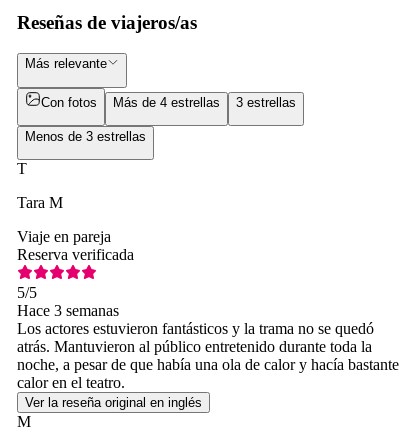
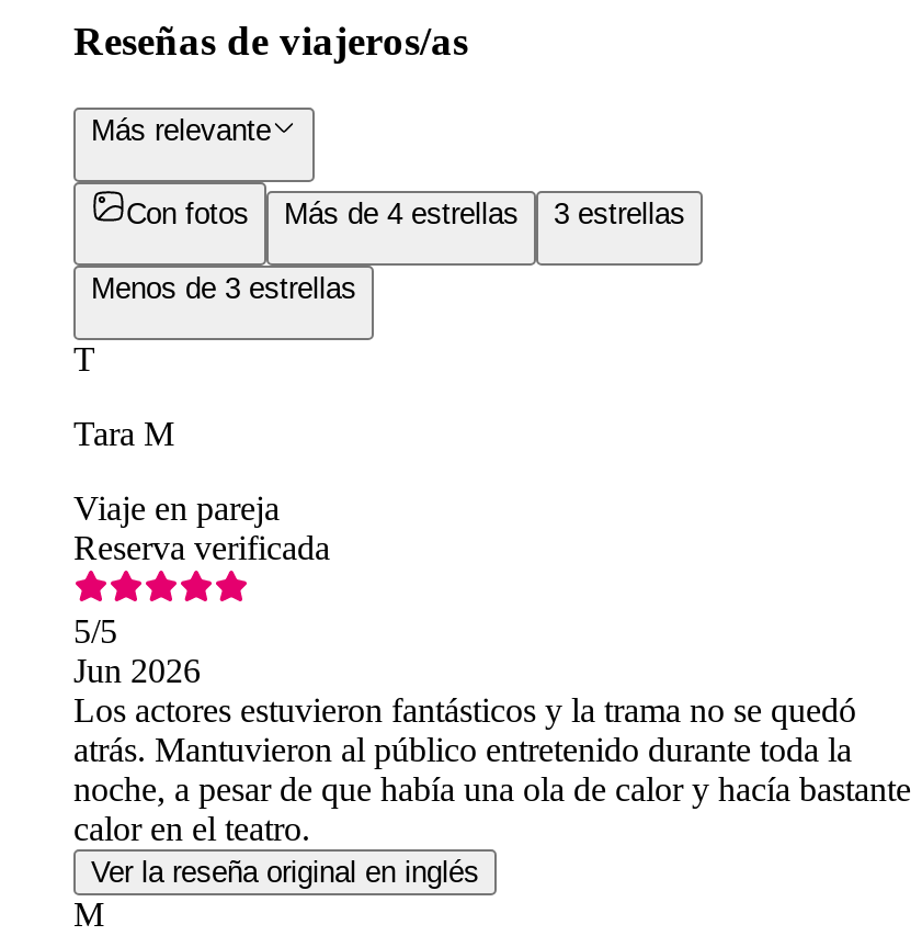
[17,302,119,319] Hace 3 semanas -> [73,653,201,691] Jun 2026

